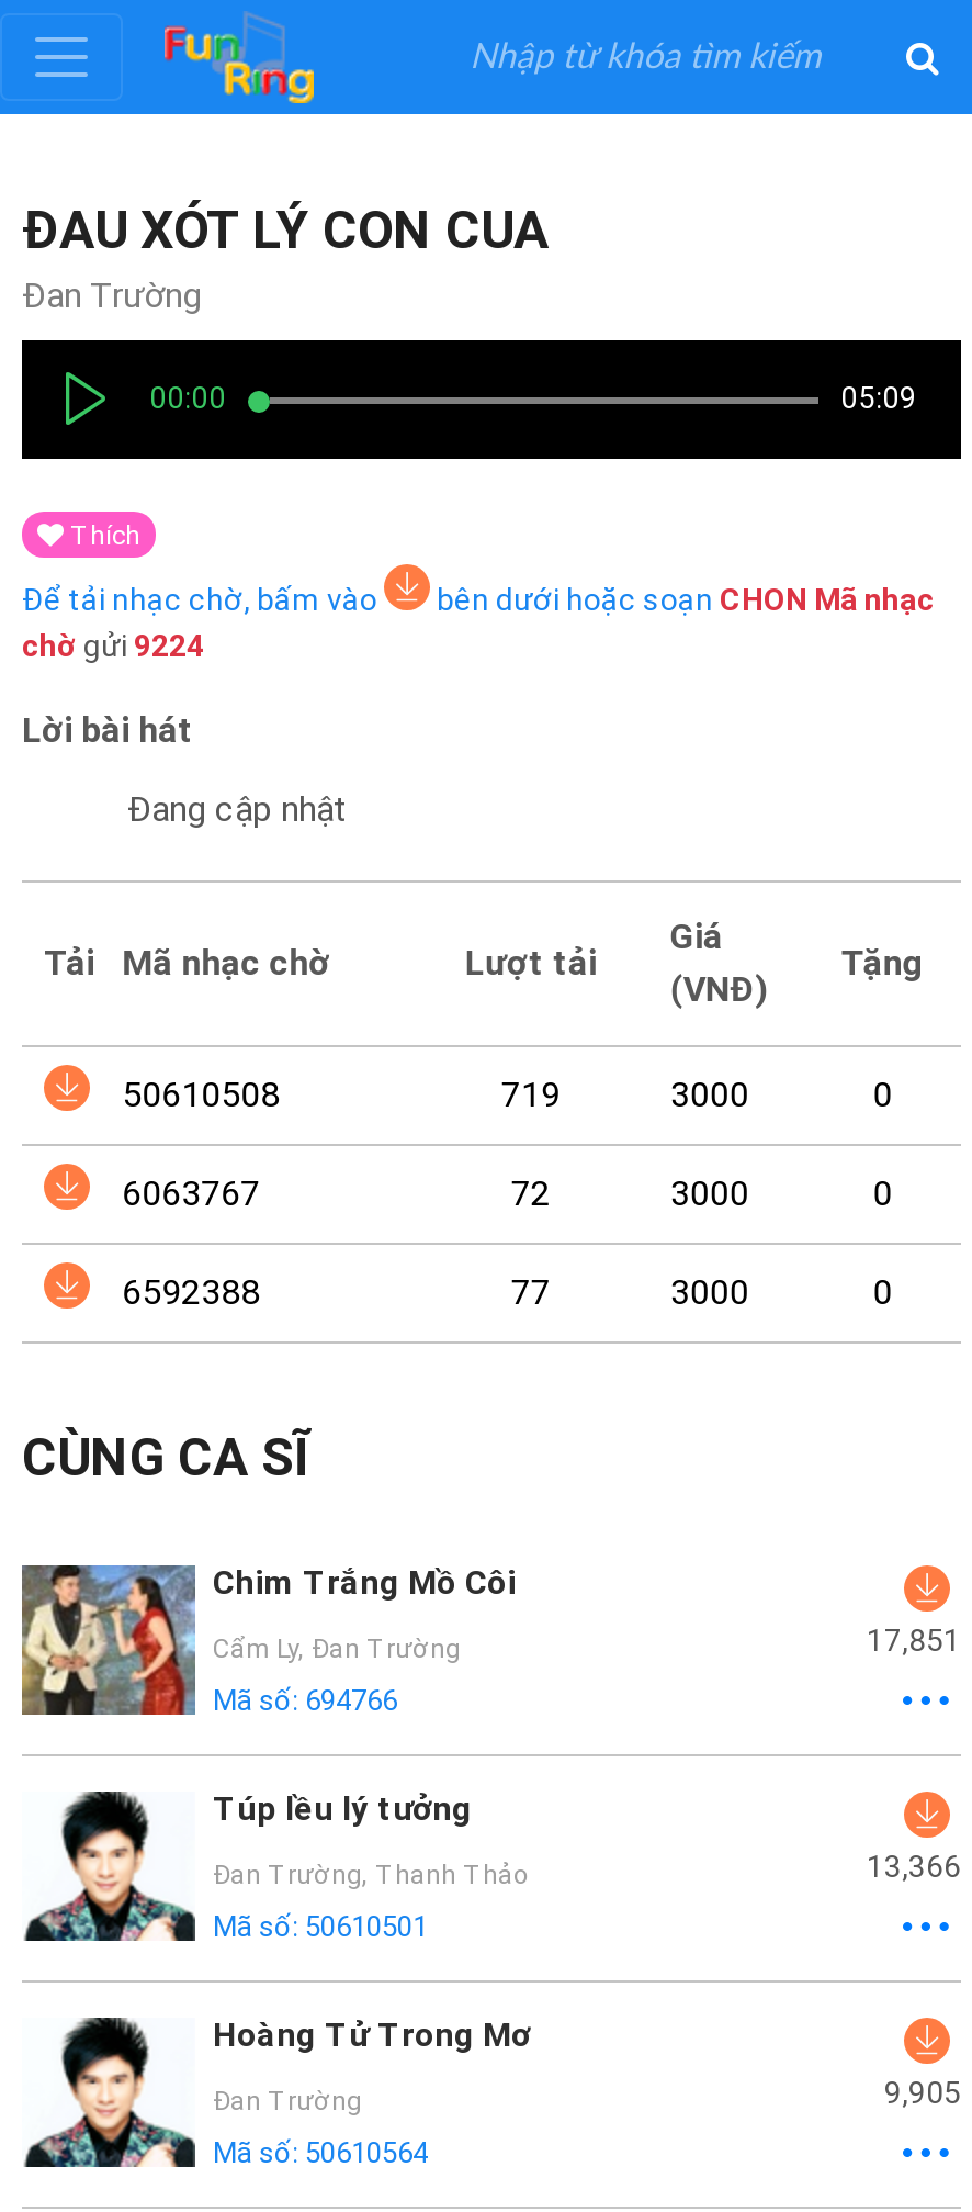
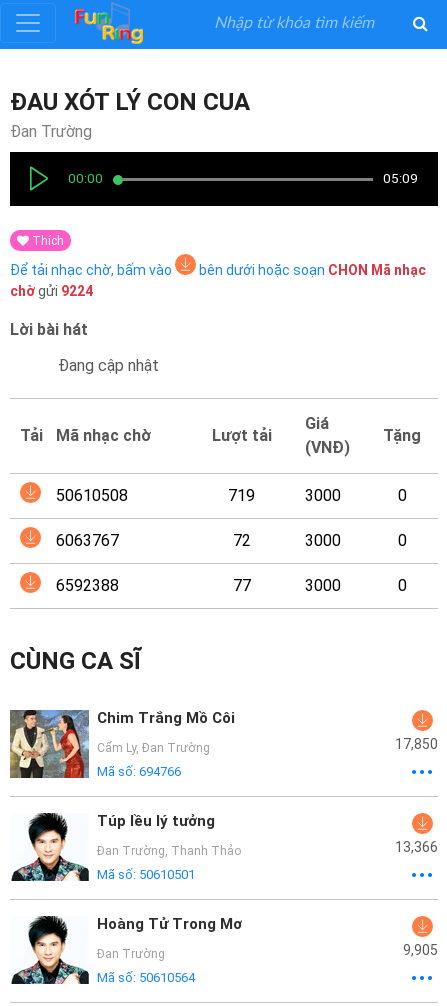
[867,1622,961,1658] 17,851 -> [395,736,438,752] 17,850

